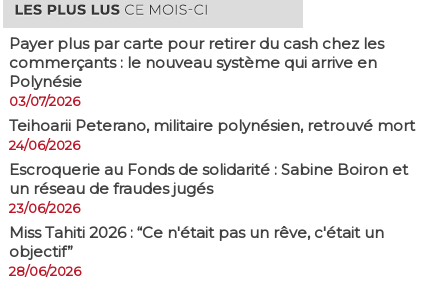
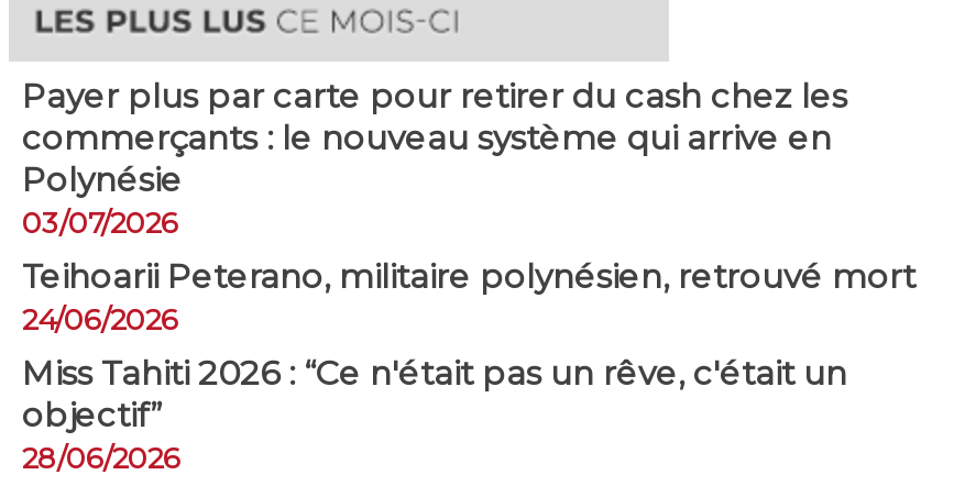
[9,160,408,216] Escroquerie au Fonds de solidarité : Sabine Boiron et | un réseau de fraudes jugés | 23/06/2026 -> none

